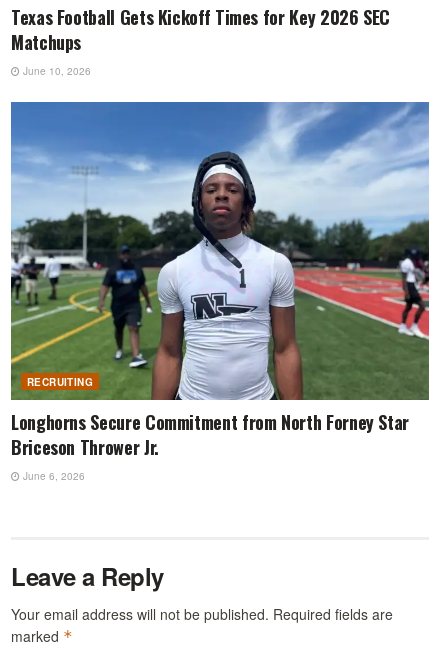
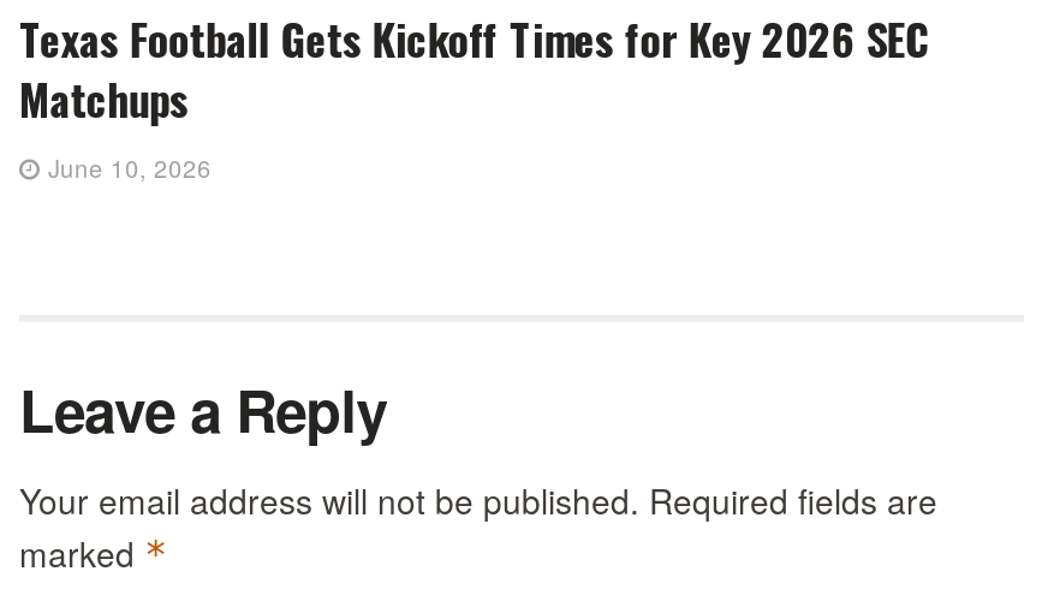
[10,101,430,483] [image] | RECRUITING | Longhorns Secure Commitment from North Forney Star | Briceson Thrower Jr. | June 6, 2026 -> none

